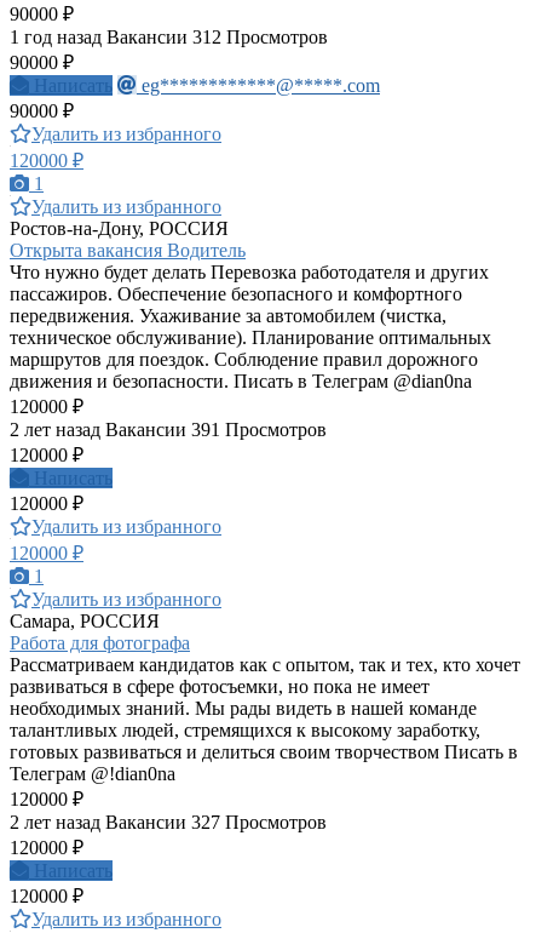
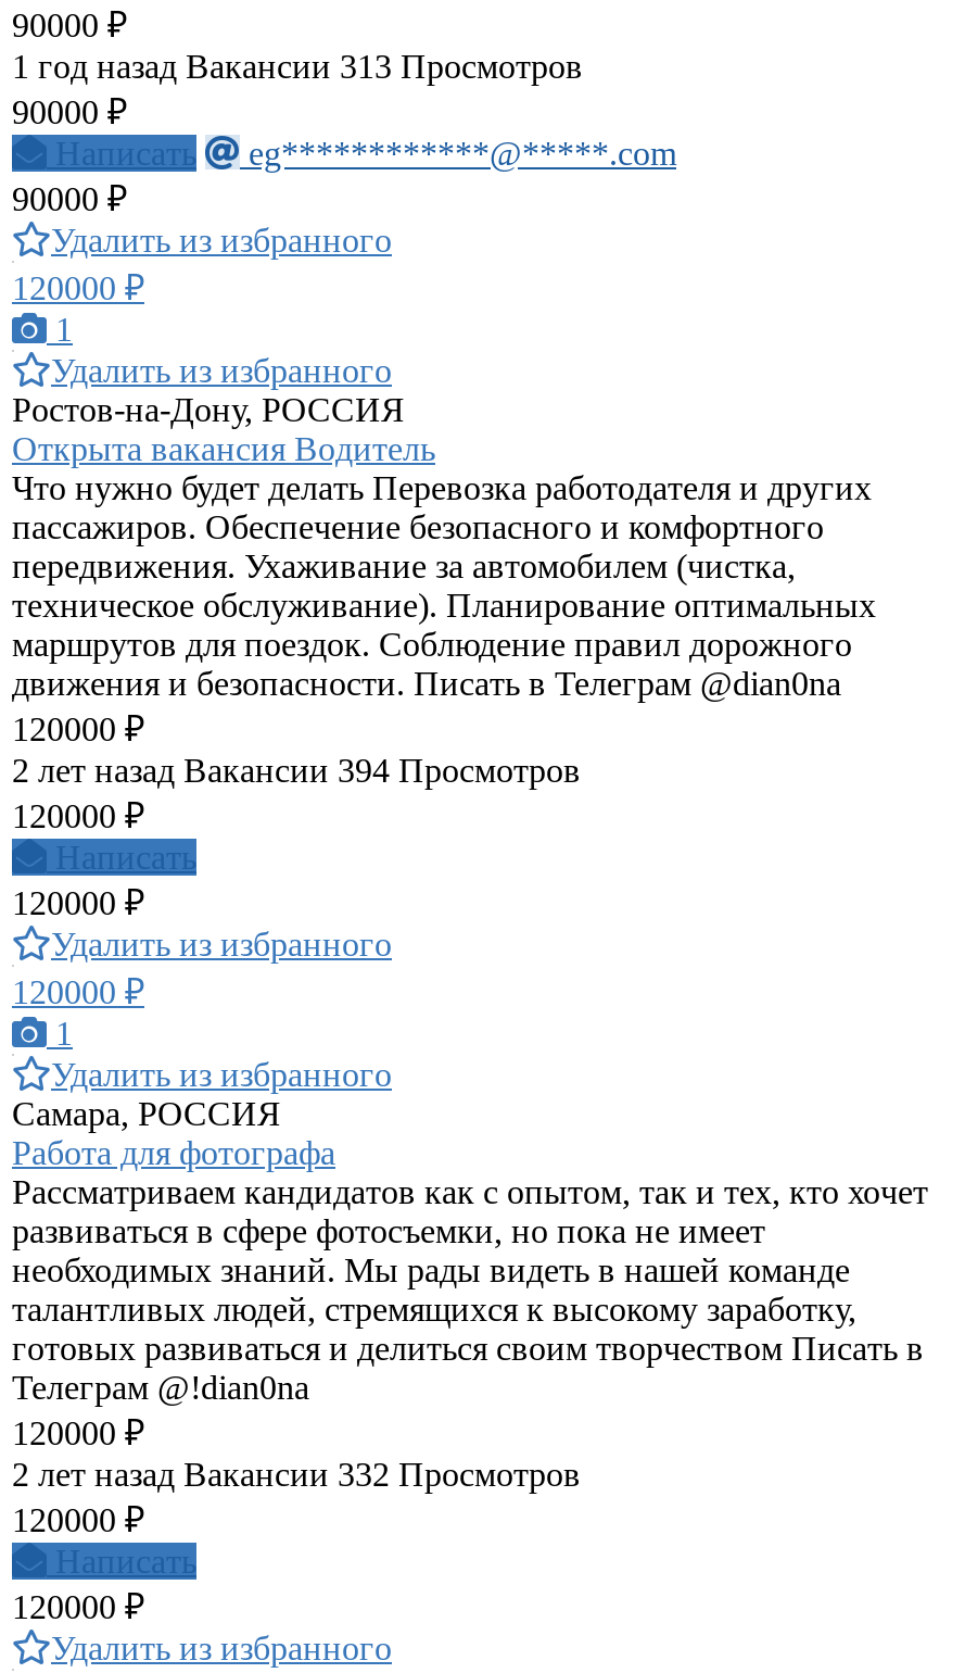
[10,27,328,47] 1 год назад Вакансии 312 Просмотров -> [12,48,583,85] 1 год назад Вакансии 313 Просмотров
[10,419,327,440] 2 лет назад Вакансии 391 Просмотров -> [12,752,581,789] 2 лет назад Вакансии 394 Просмотров
[10,812,327,832] 2 лет назад Вакансии 327 Просмотров -> [12,1456,581,1493] 2 лет назад Вакансии 332 Просмотров

